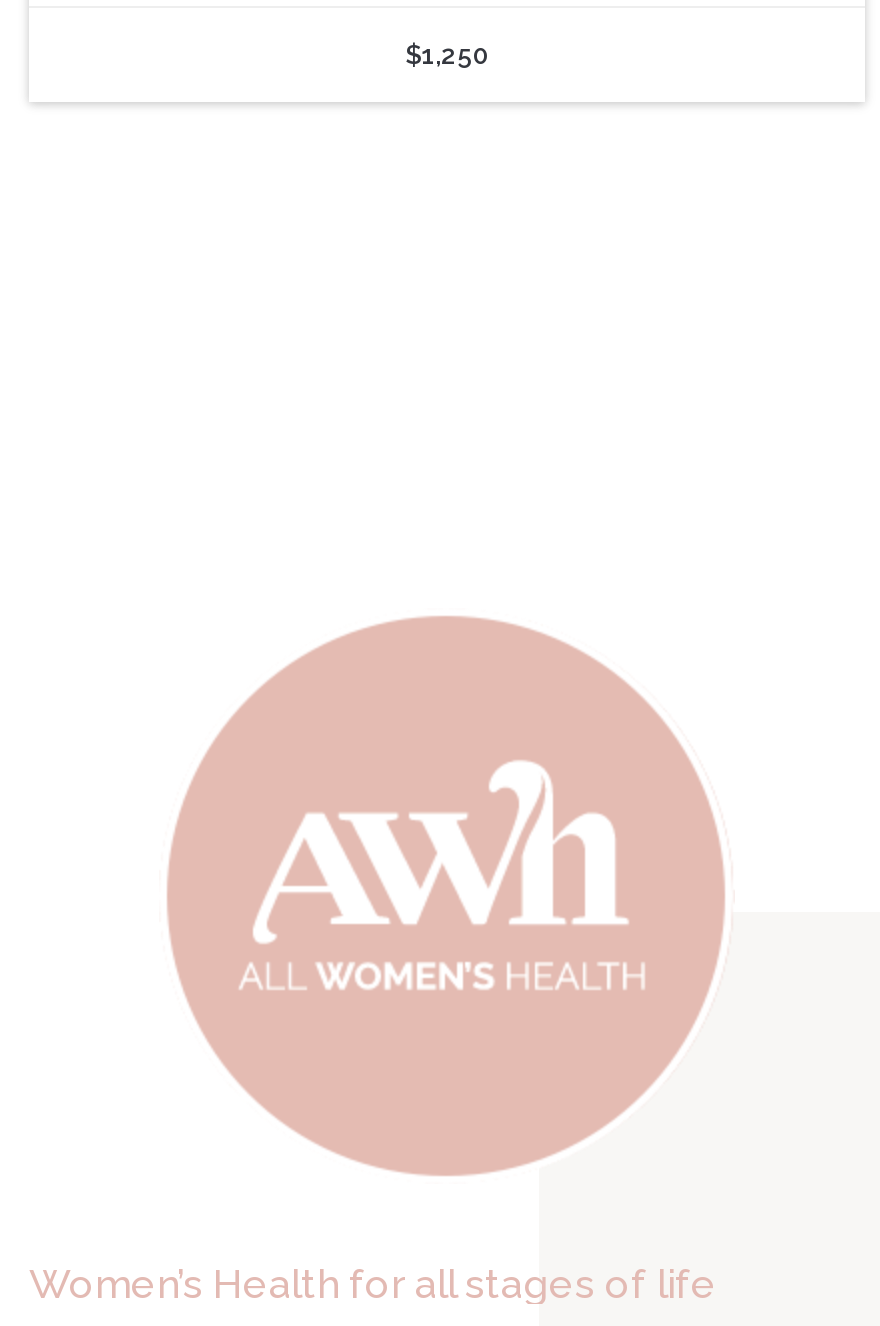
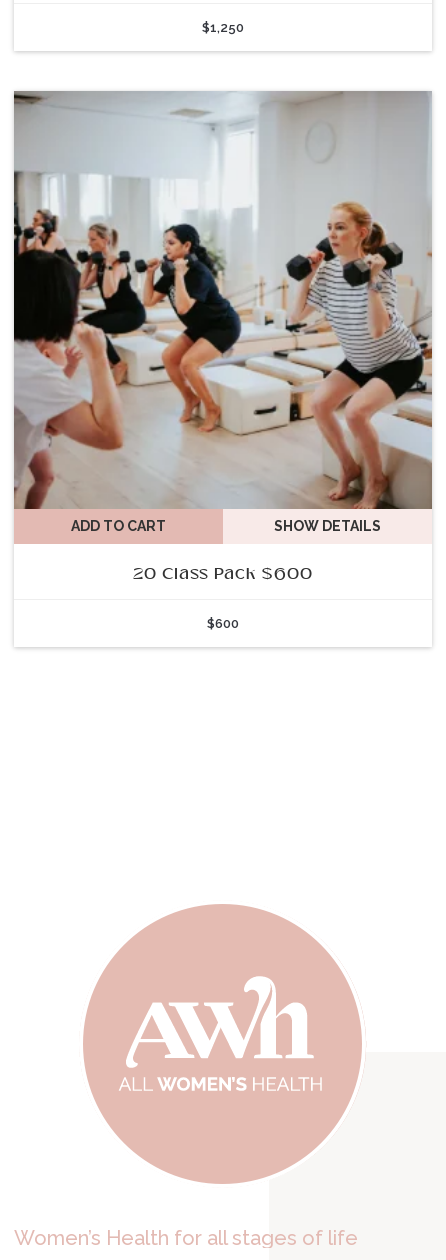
none -> [13,90,433,631] [image] | ADD TO CART | SHOW DETAILS | 20 Class Pack $600 | $600

